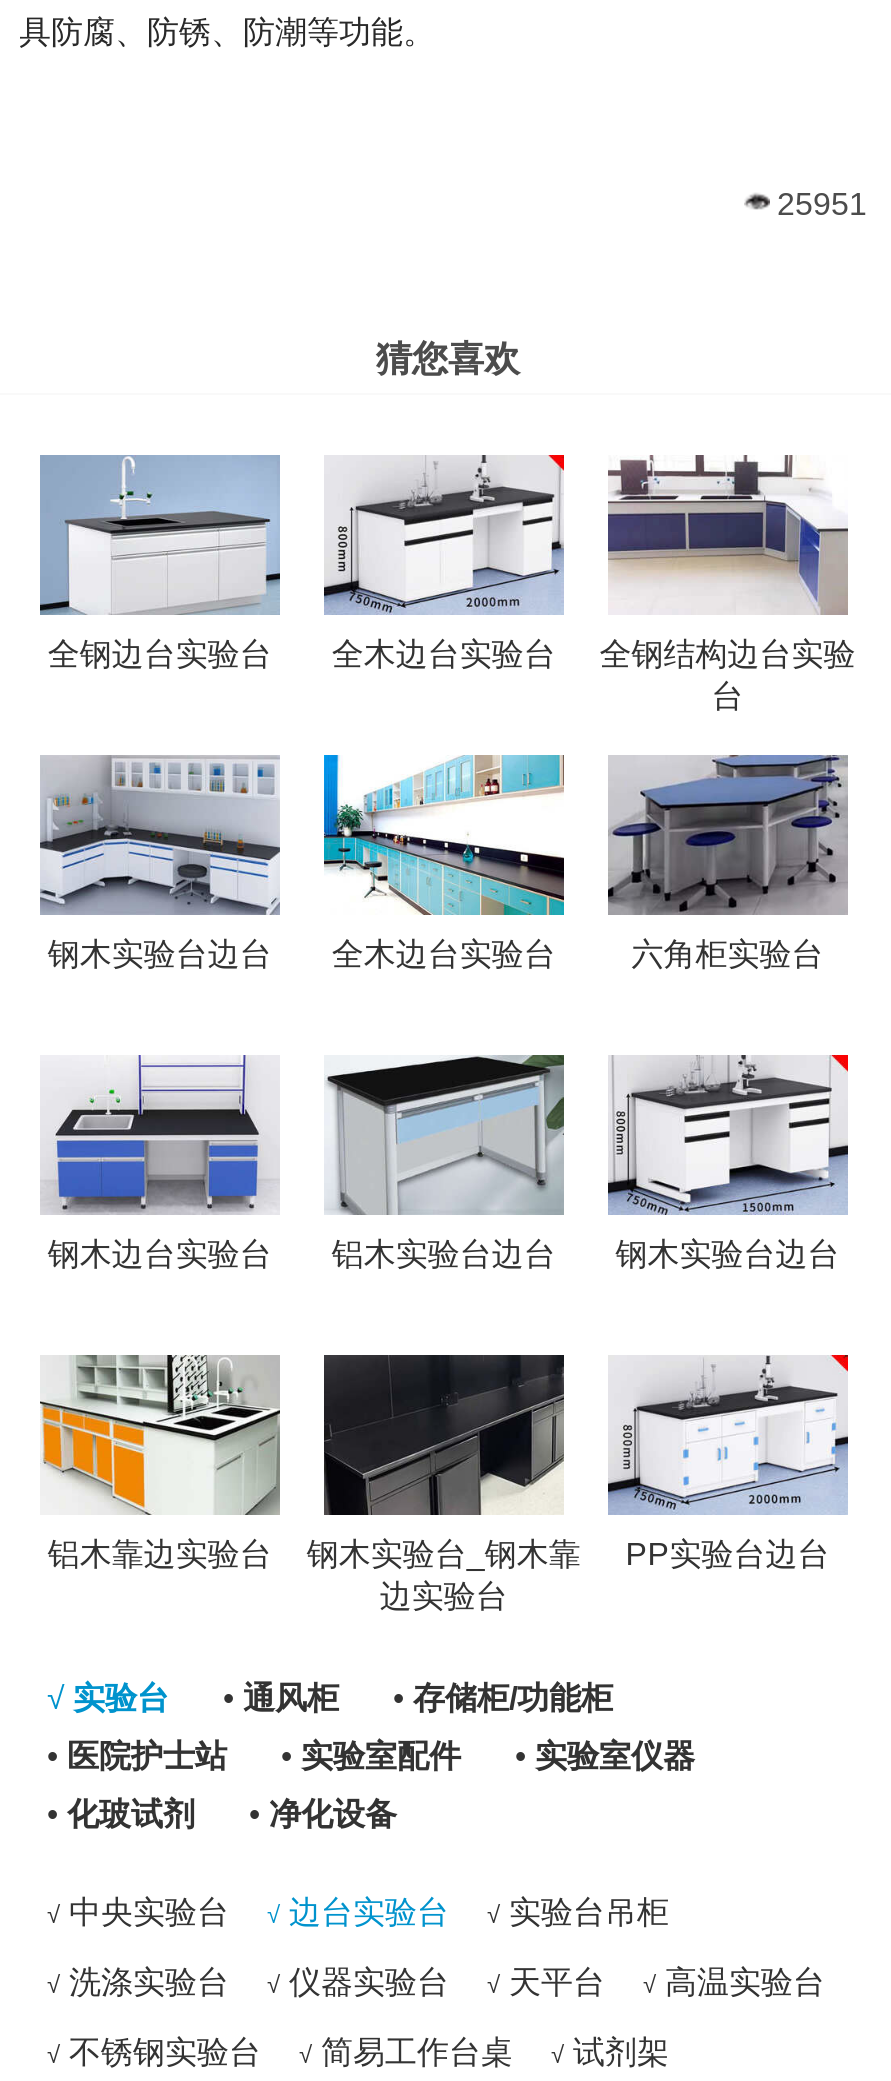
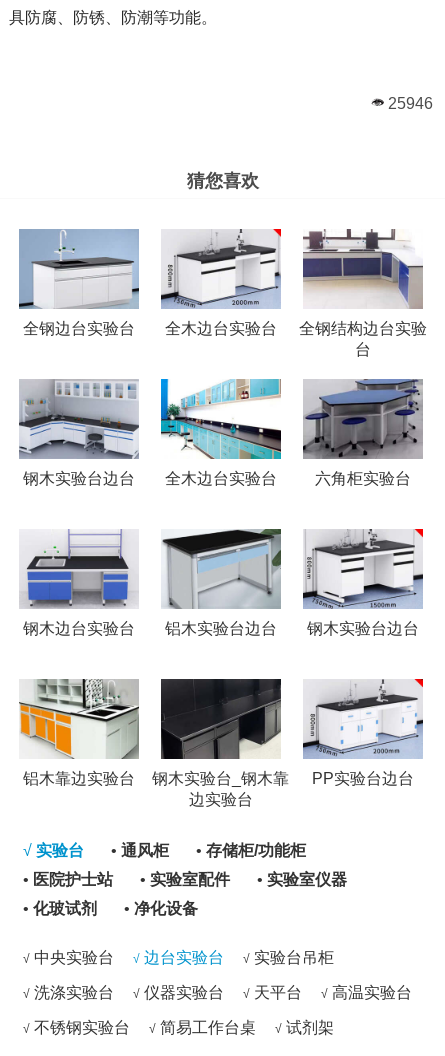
[769,187,867,221] 25951 -> [383,95,432,112] 25946

